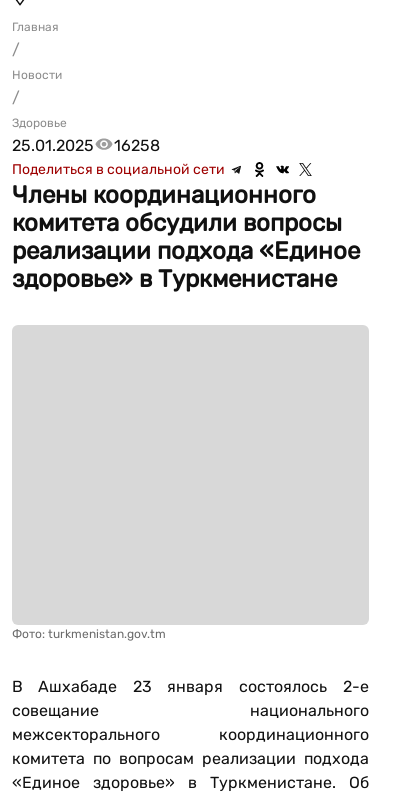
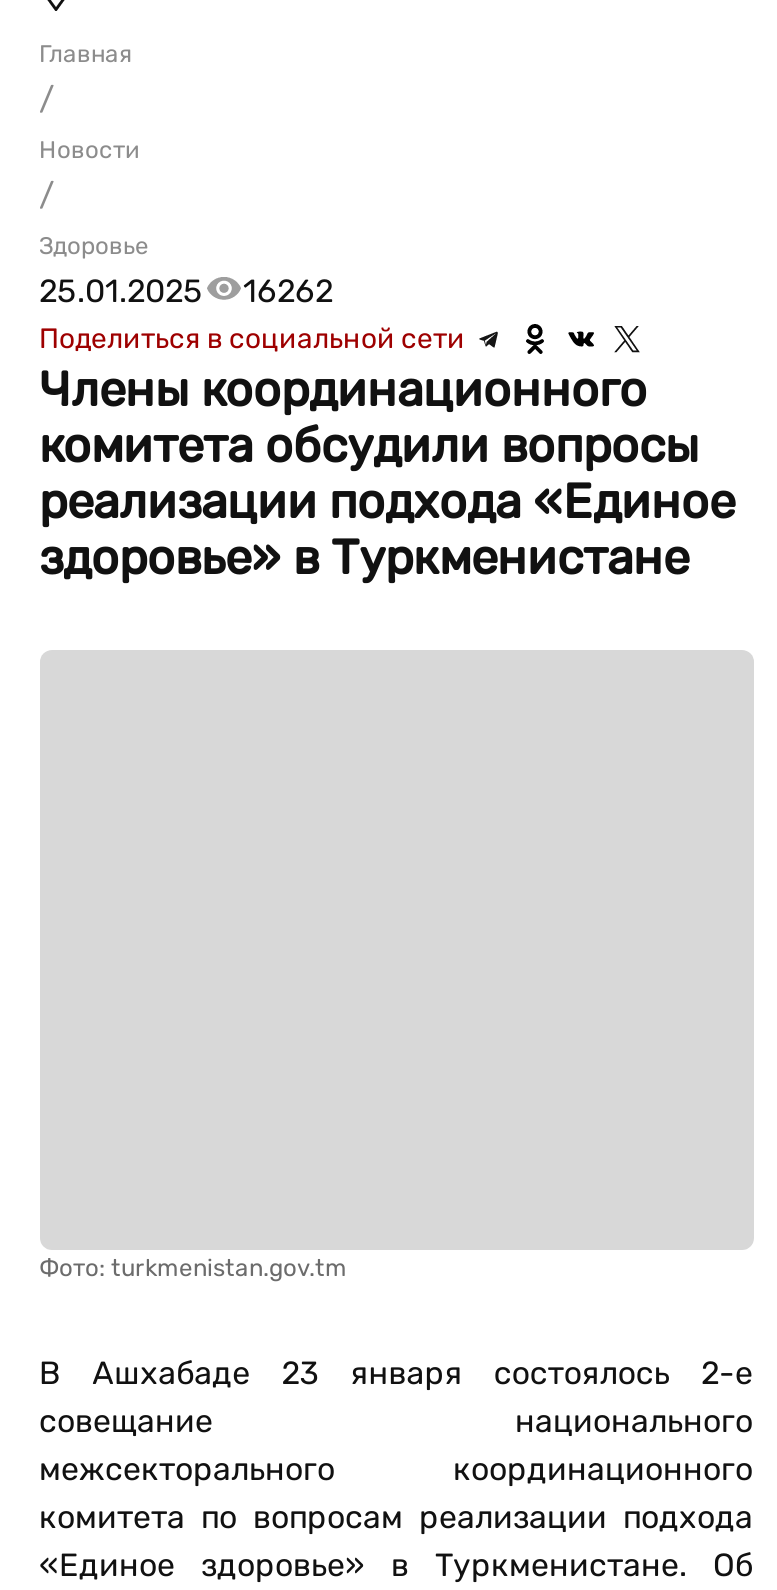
[11,136,159,155] 25.01.2025 16258 -> [39,272,333,310] 25.01.2025 16262

